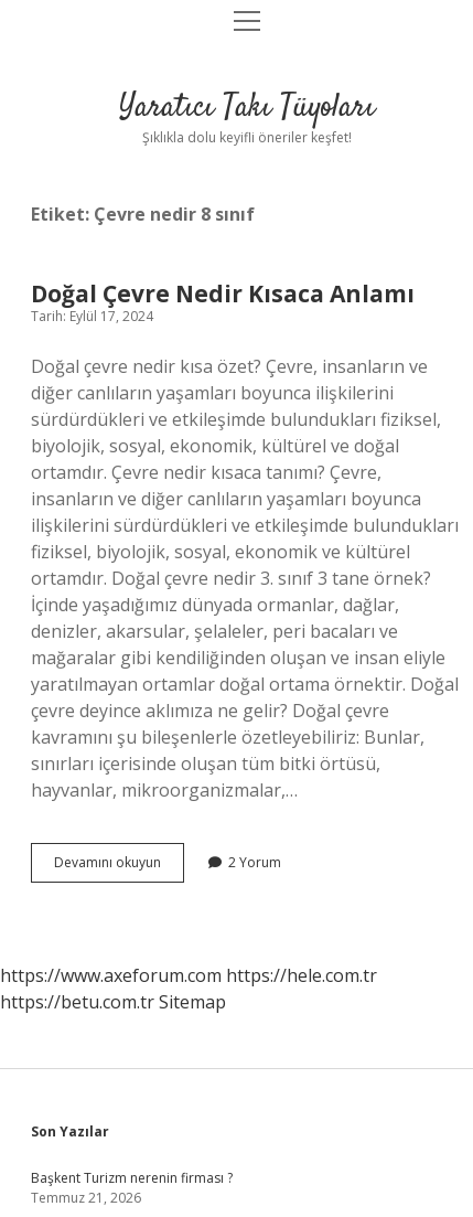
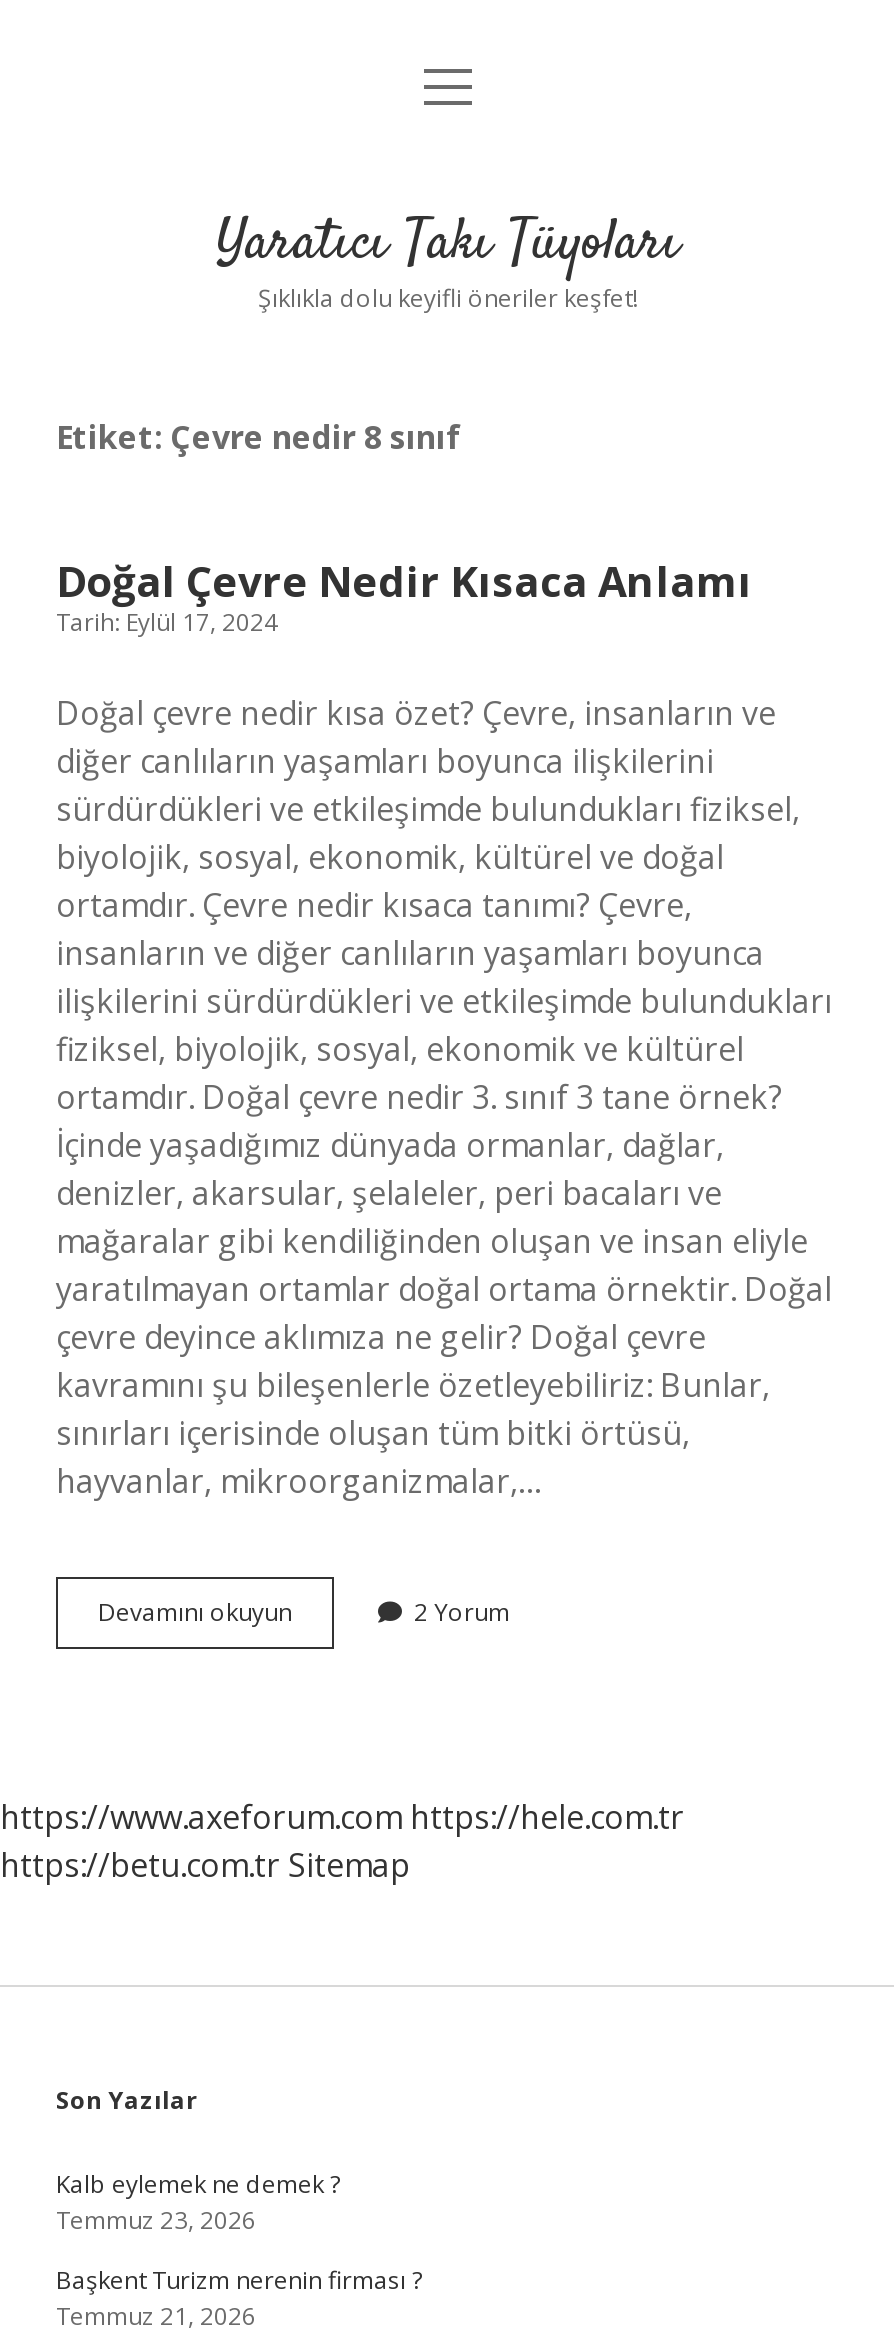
none -> [56,2167,340,2237] Kalb eylemek ne demek ? | Temmuz 23, 2026

